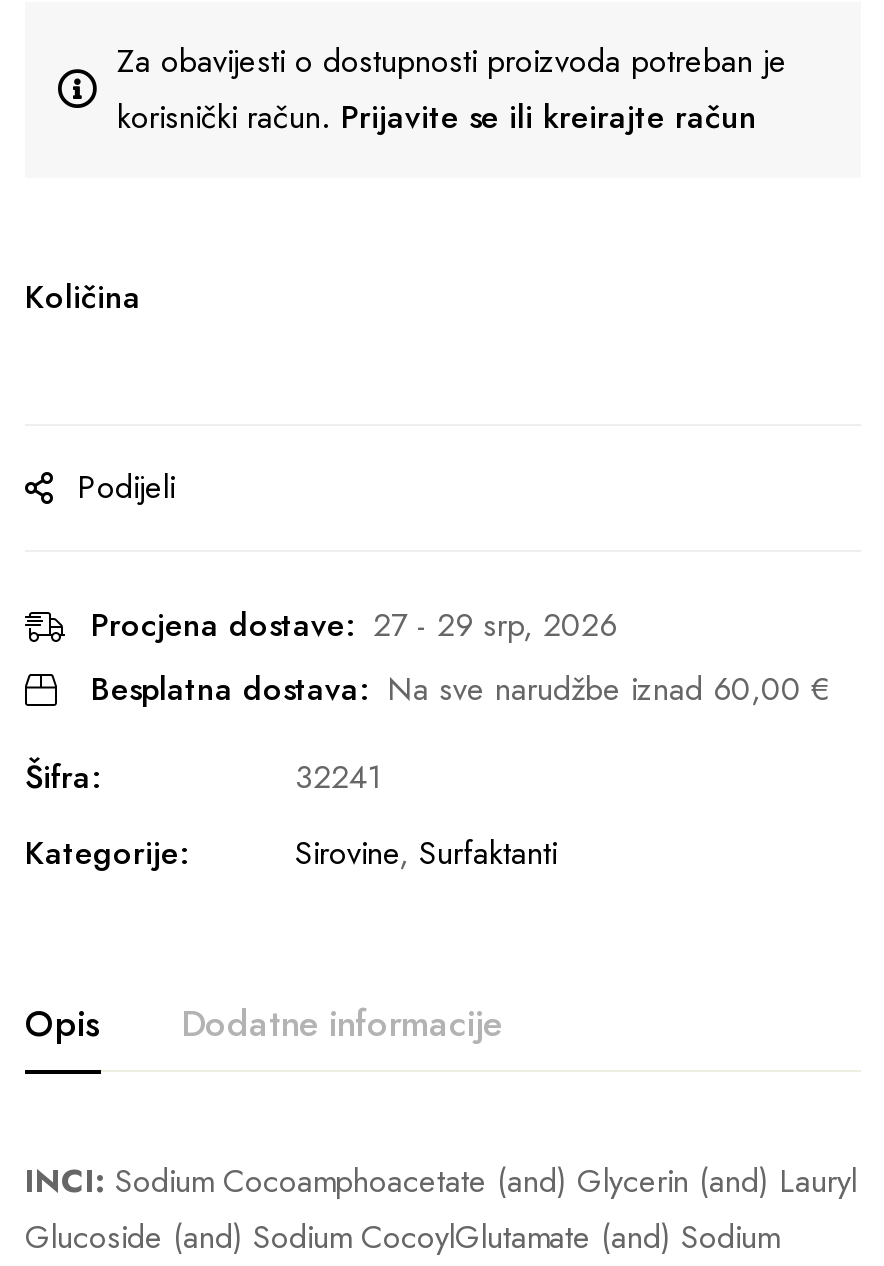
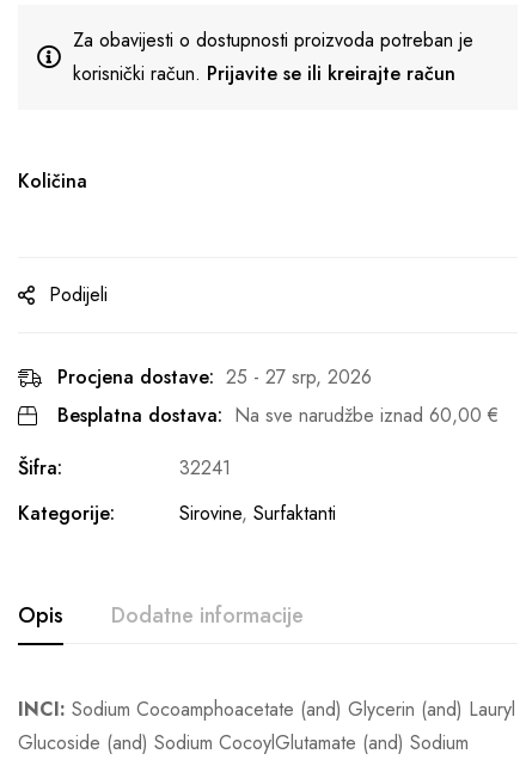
[91,602,617,648] Procjena dostave: 27 - 29 srp, 2026 -> [57,363,372,391] Procjena dostave: 25 - 27 srp, 2026

